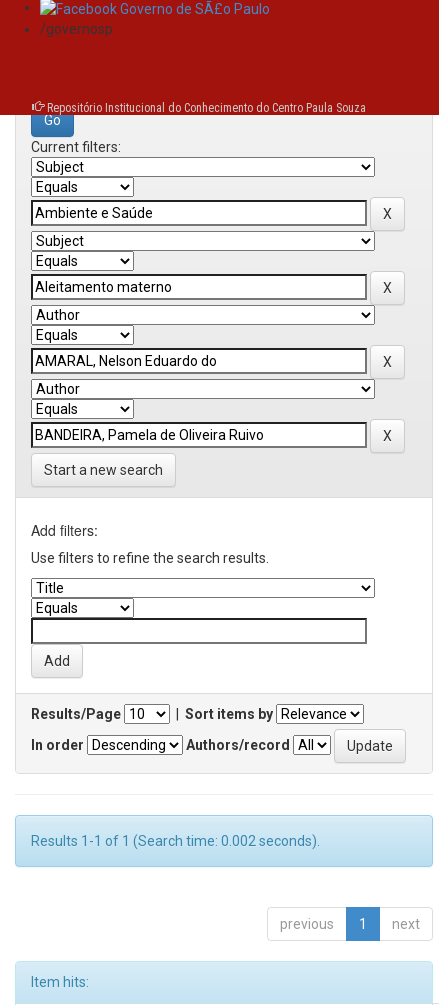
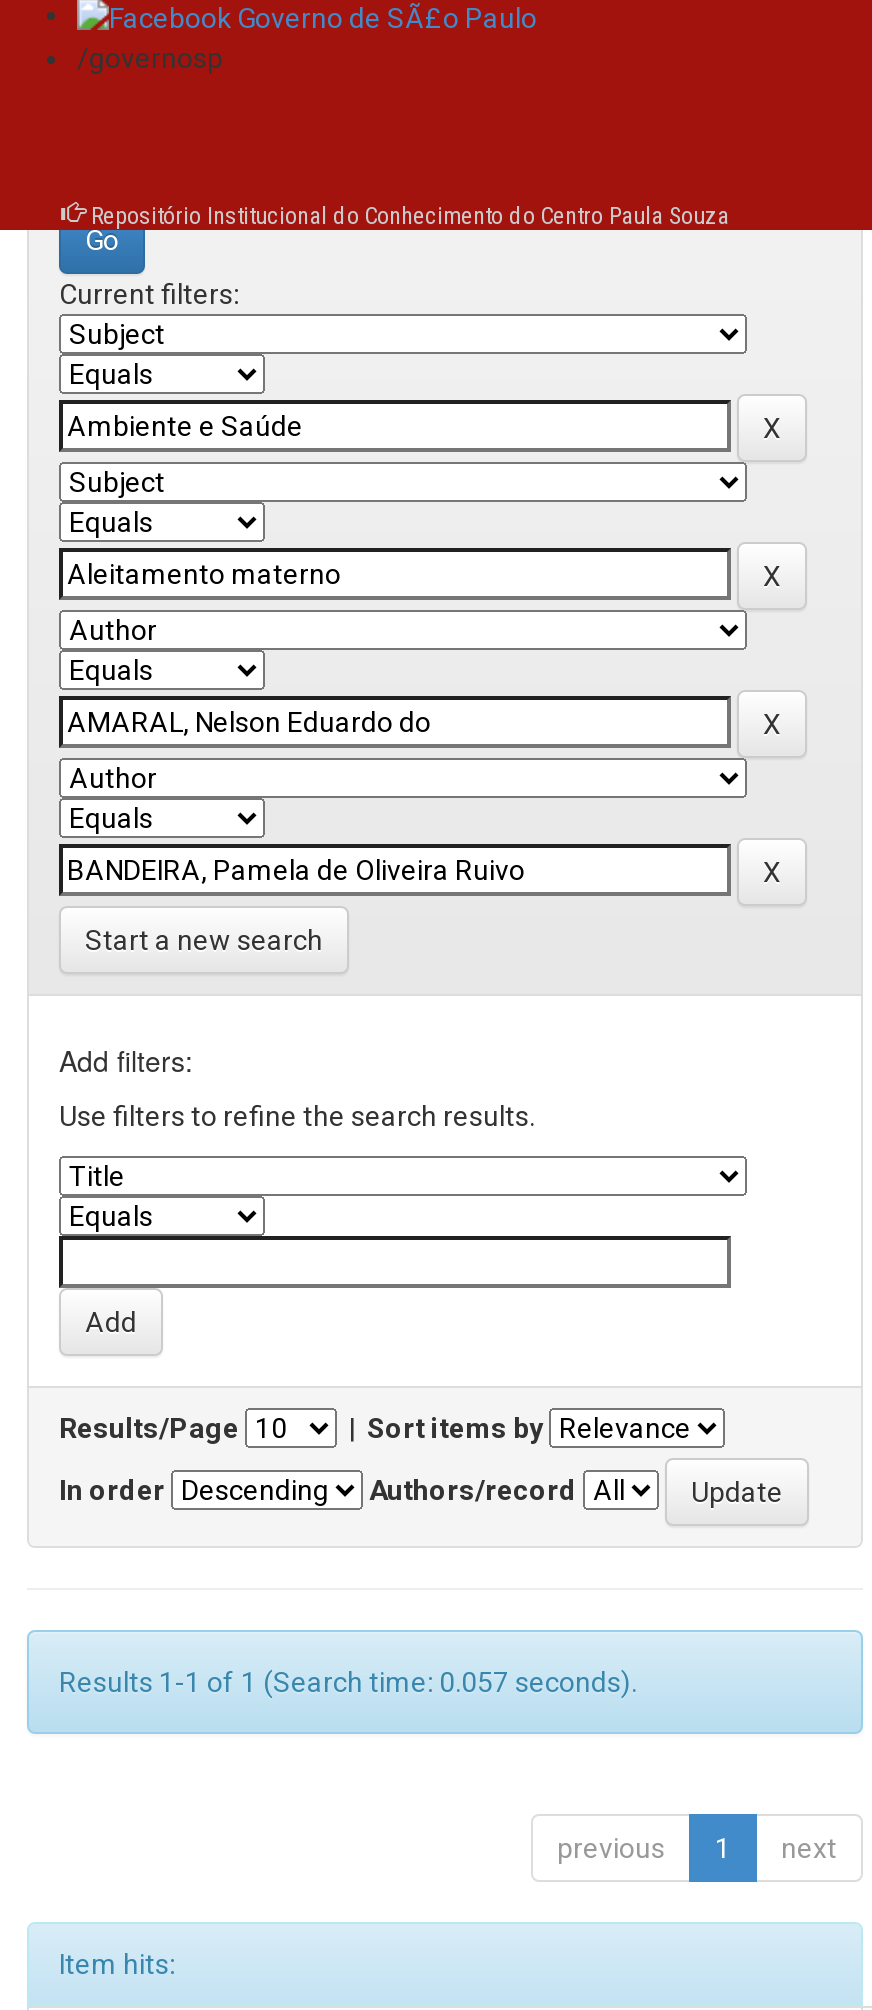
[31,833,320,849] Results 1-1 of 1 (Search time: 0.002 seconds). -> [59,1666,637,1698] Results 1-1 of 1 (Search time: 0.057 seconds).

